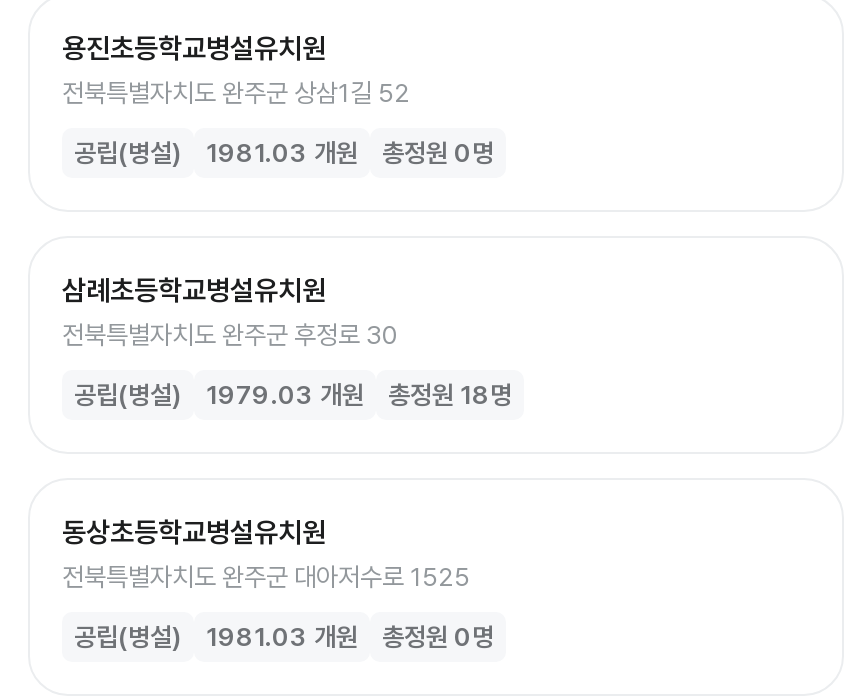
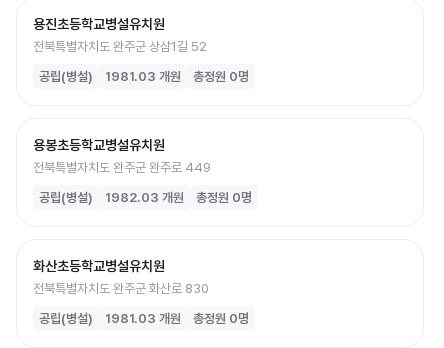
[62,274,398,350] 삼례초등학교병설유치원 | 전북특별자치도 완주군 후정로 30 -> [33,137,211,175] 용봉초등학교병설유치원 | 전북특별자치도 완주군 완주로 449
[206,380,512,410] 1979.03 개원 | 총정원 18명 -> [105,190,252,205] 1982.03 개원 | 총정원 0명
[62,516,470,592] 동상초등학교병설유치원 | 전북특별자치도 완주군 대아저수로 1525 -> [33,258,209,296] 화산초등학교병설유치원 | 전북특별자치도 완주군 화산로 830

